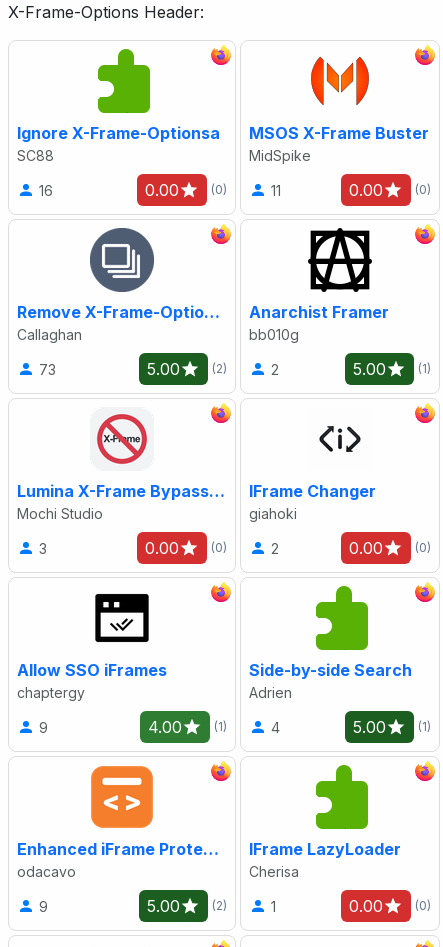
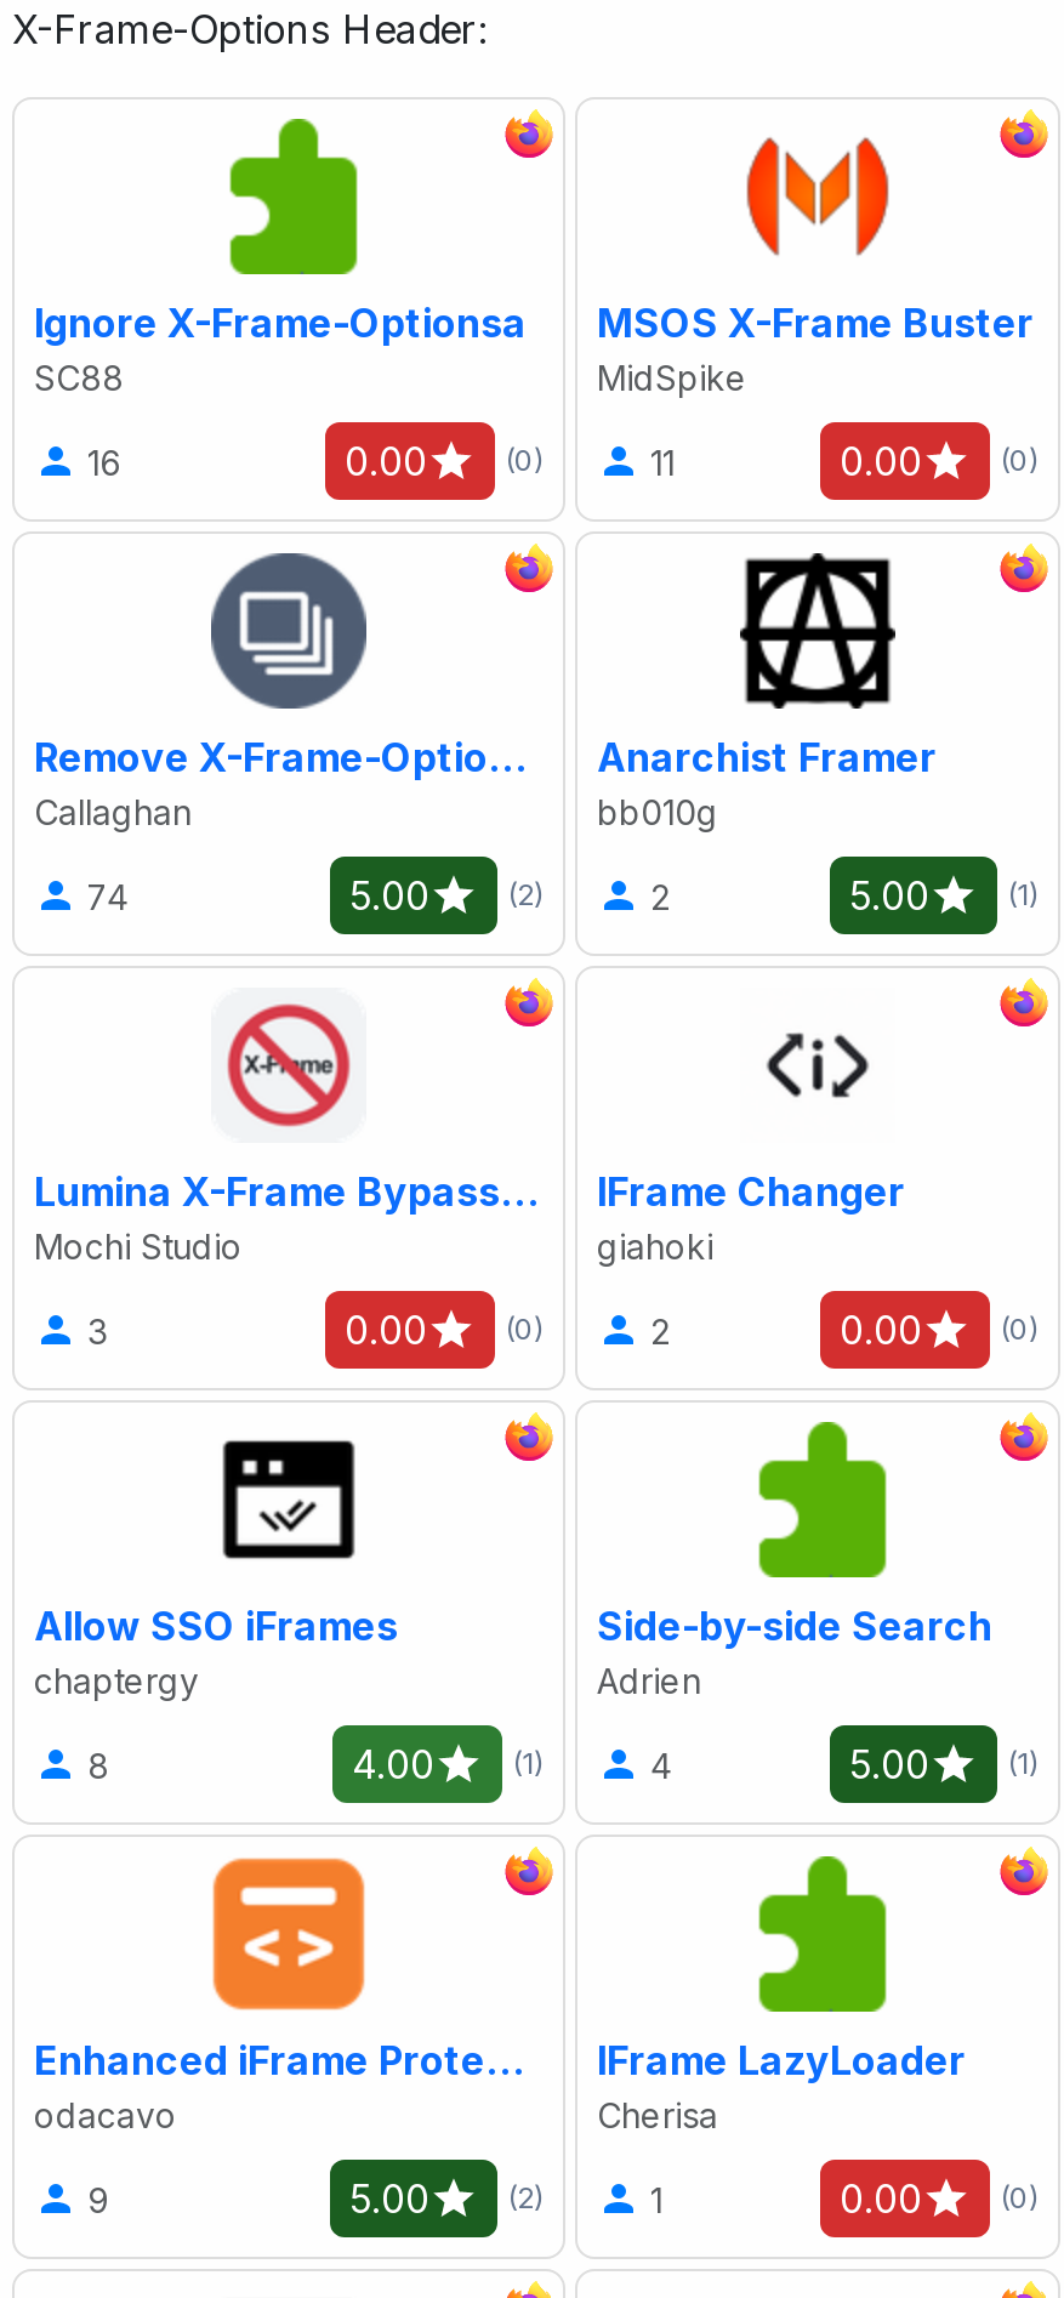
[39,361,56,378] 73 -> [87,876,129,917] 74
[39,719,48,736] 9 -> [87,1744,109,1785] 8

